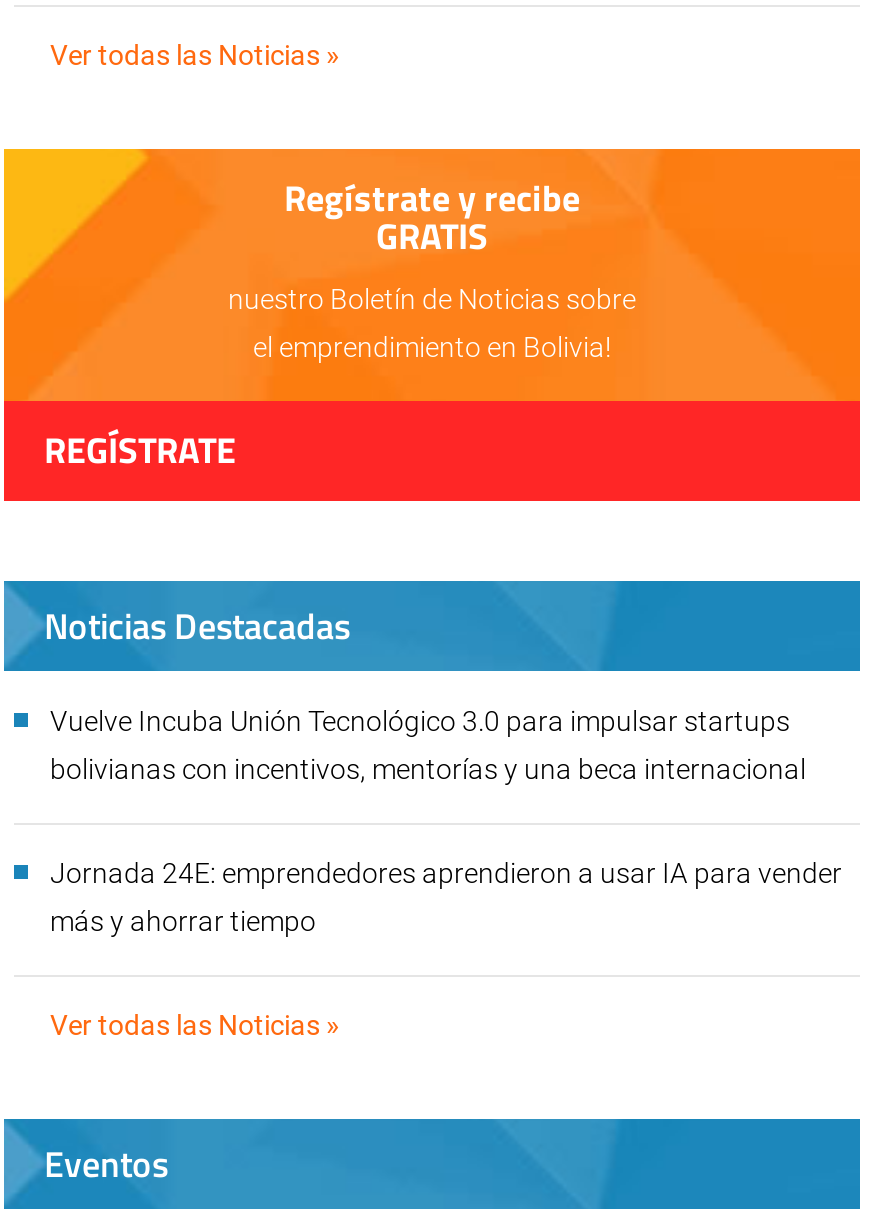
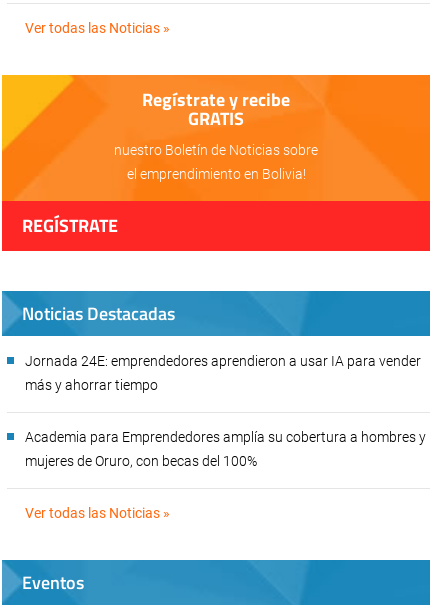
[50,705,812,785] Vuelve Incuba Unión Tecnológico 3.0 para impulsar startups | bolivianas con incentivos, mentorías y una beca internacional -> none
moved [50,857,842,937] -> [25,353,421,393]: Jornada 24E: emprendedores aprendieron a usar IA para vender | más y ahorrar tiempo
none -> [25,429,426,469] Academia para Emprendedores amplía su cobertura a hombres y | mujeres de Oruro, con becas del 100%

